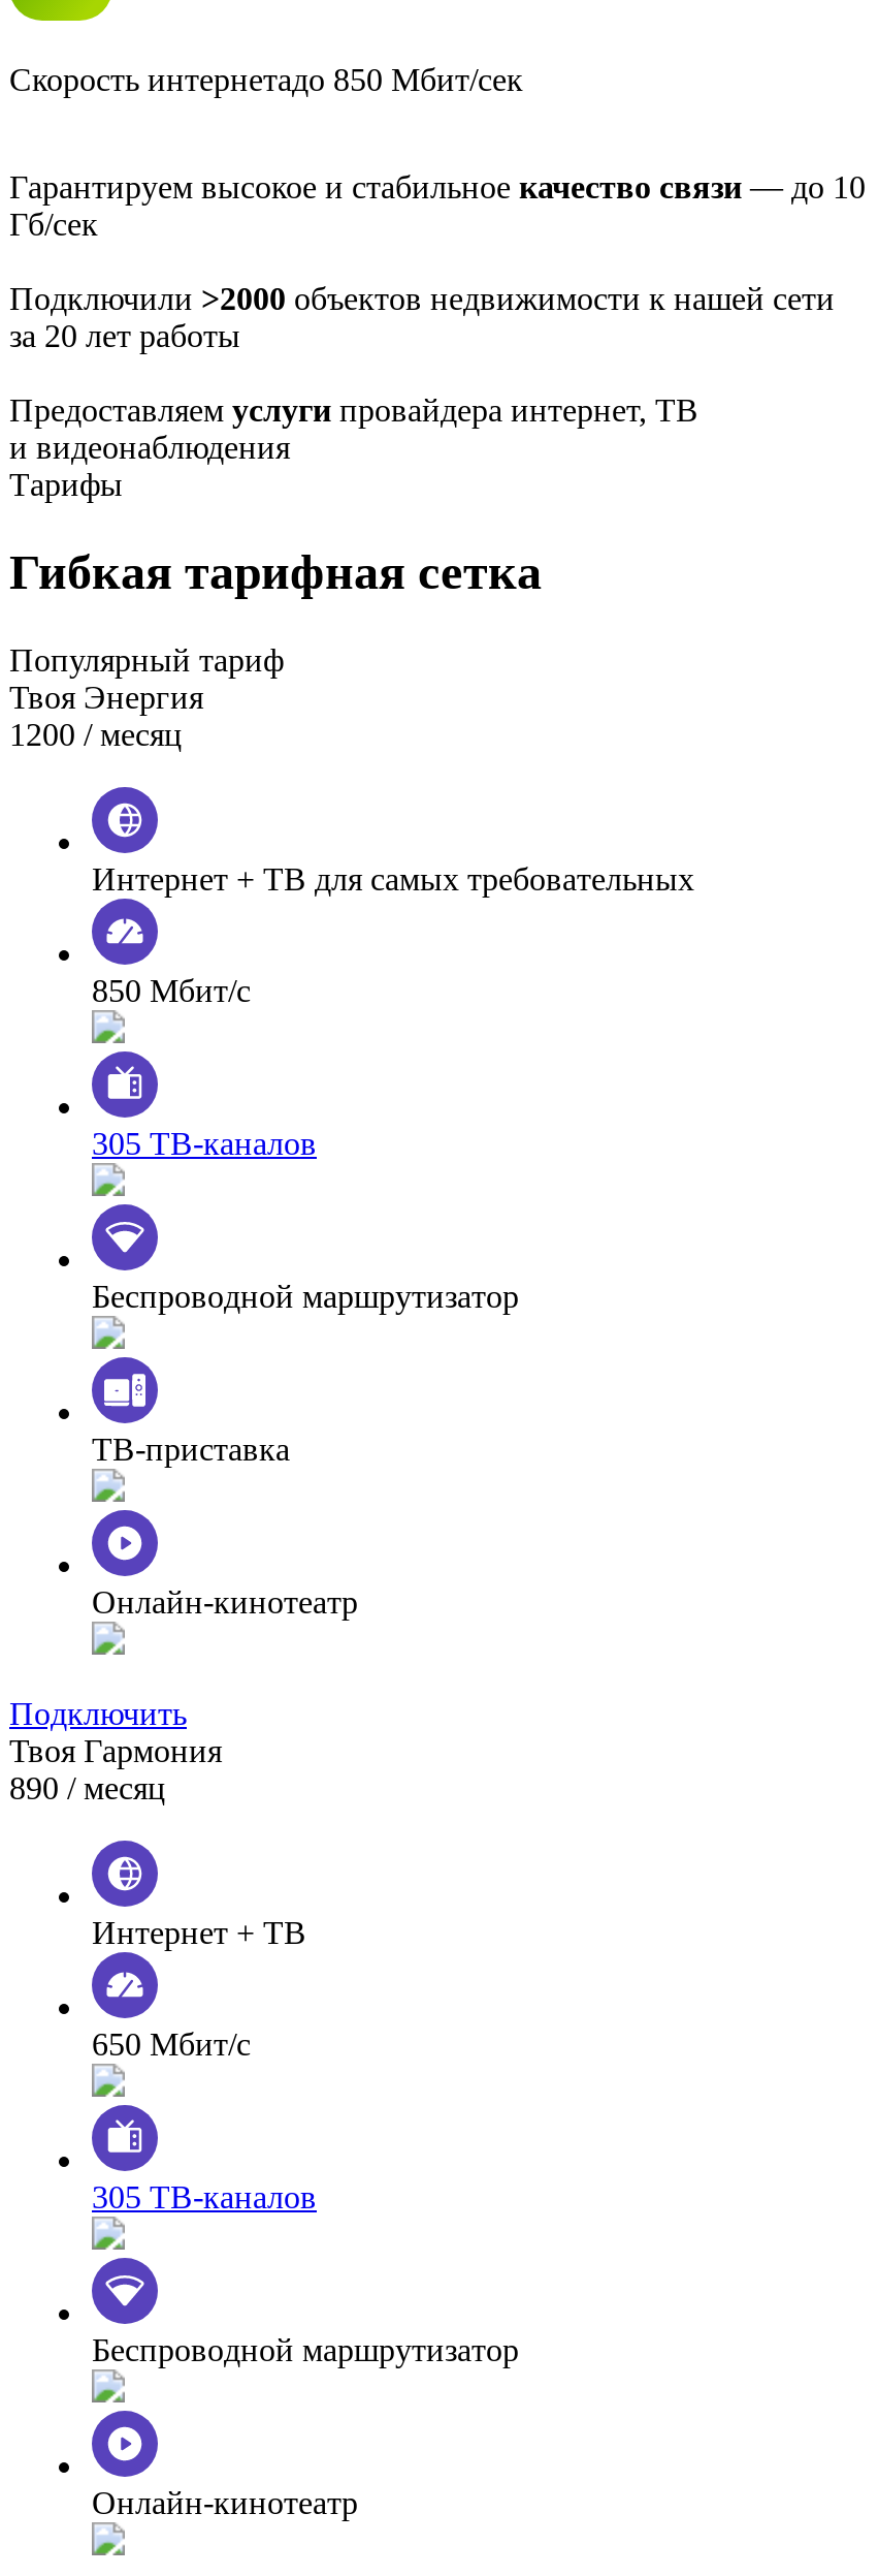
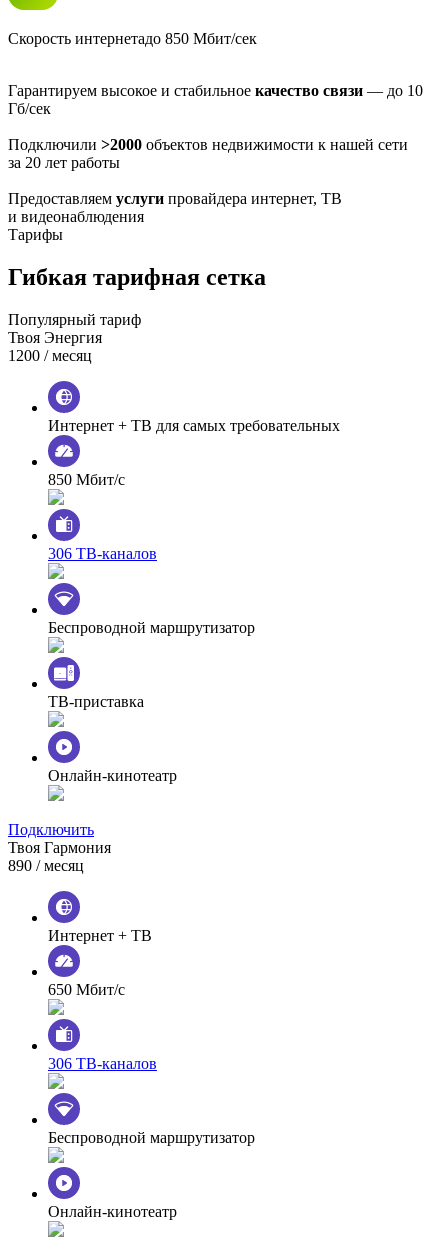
[92,1126,317,1161] 305 ТВ-каналов -> [48,545,157,562] 306 ТВ-каналов
[92,2180,317,2215] 305 ТВ-каналов -> [48,1055,157,1072] 306 ТВ-каналов

